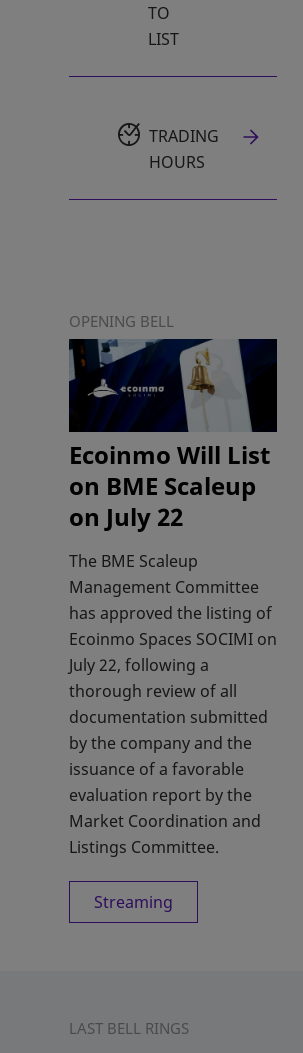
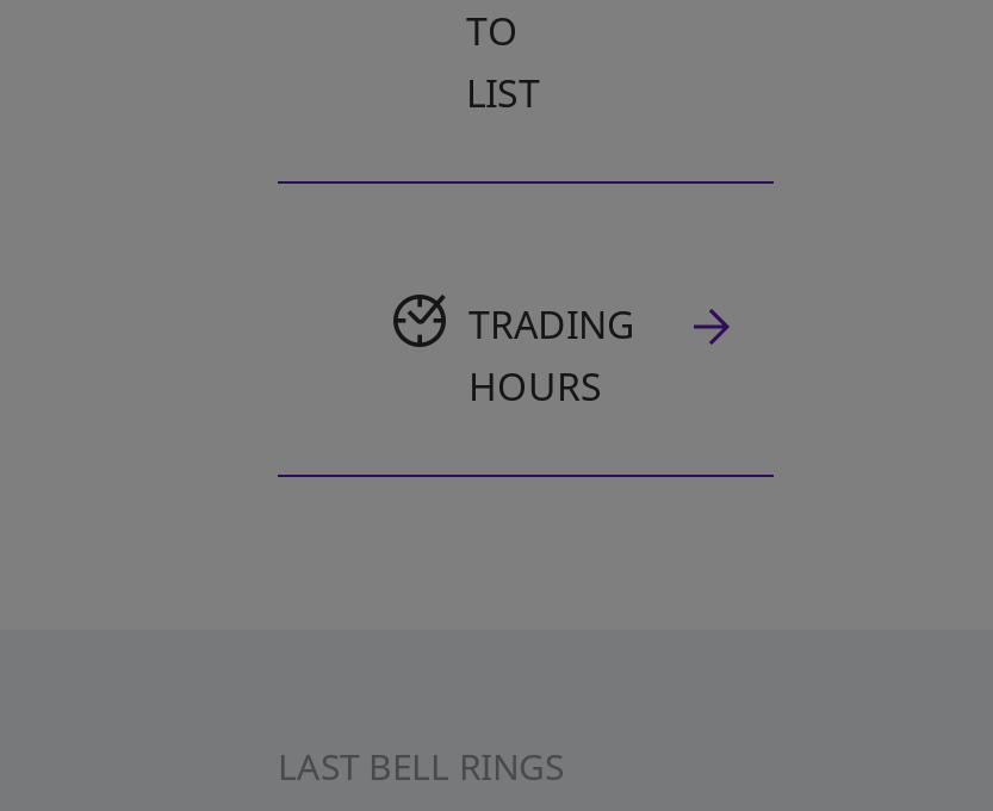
[69,311,174,331] OPENING BELL -> none
[68,338,277,913] [image] | Ecoinmo Will List | on BME Scaleup | on July 22 | The BME Scaleup | Management Committee | has approved the listing of | Ecoinmo Spaces SOCIMI on | July 22, following a | thorough review of all | documentation submitted | by the company and the | issuance of a favorable | evaluation report by the | Market Coordination and | Listings Committee. | Streaming -> none
[230,338,278,431] [image] -> none

